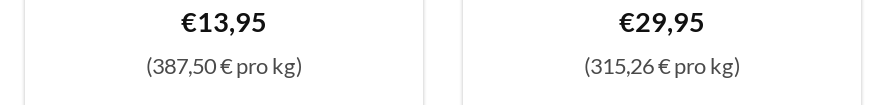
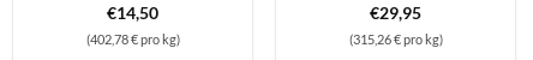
[181,7,267,39] €13,95 -> [107,4,158,23] €14,50
[146,53,302,79] (387,50 € pro kg) -> [86,32,179,47] (402,78 € pro kg)

